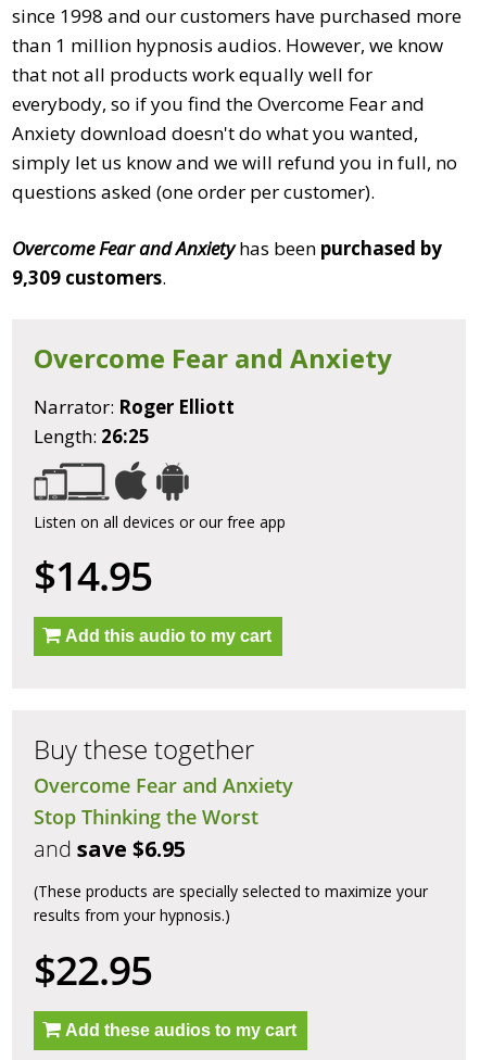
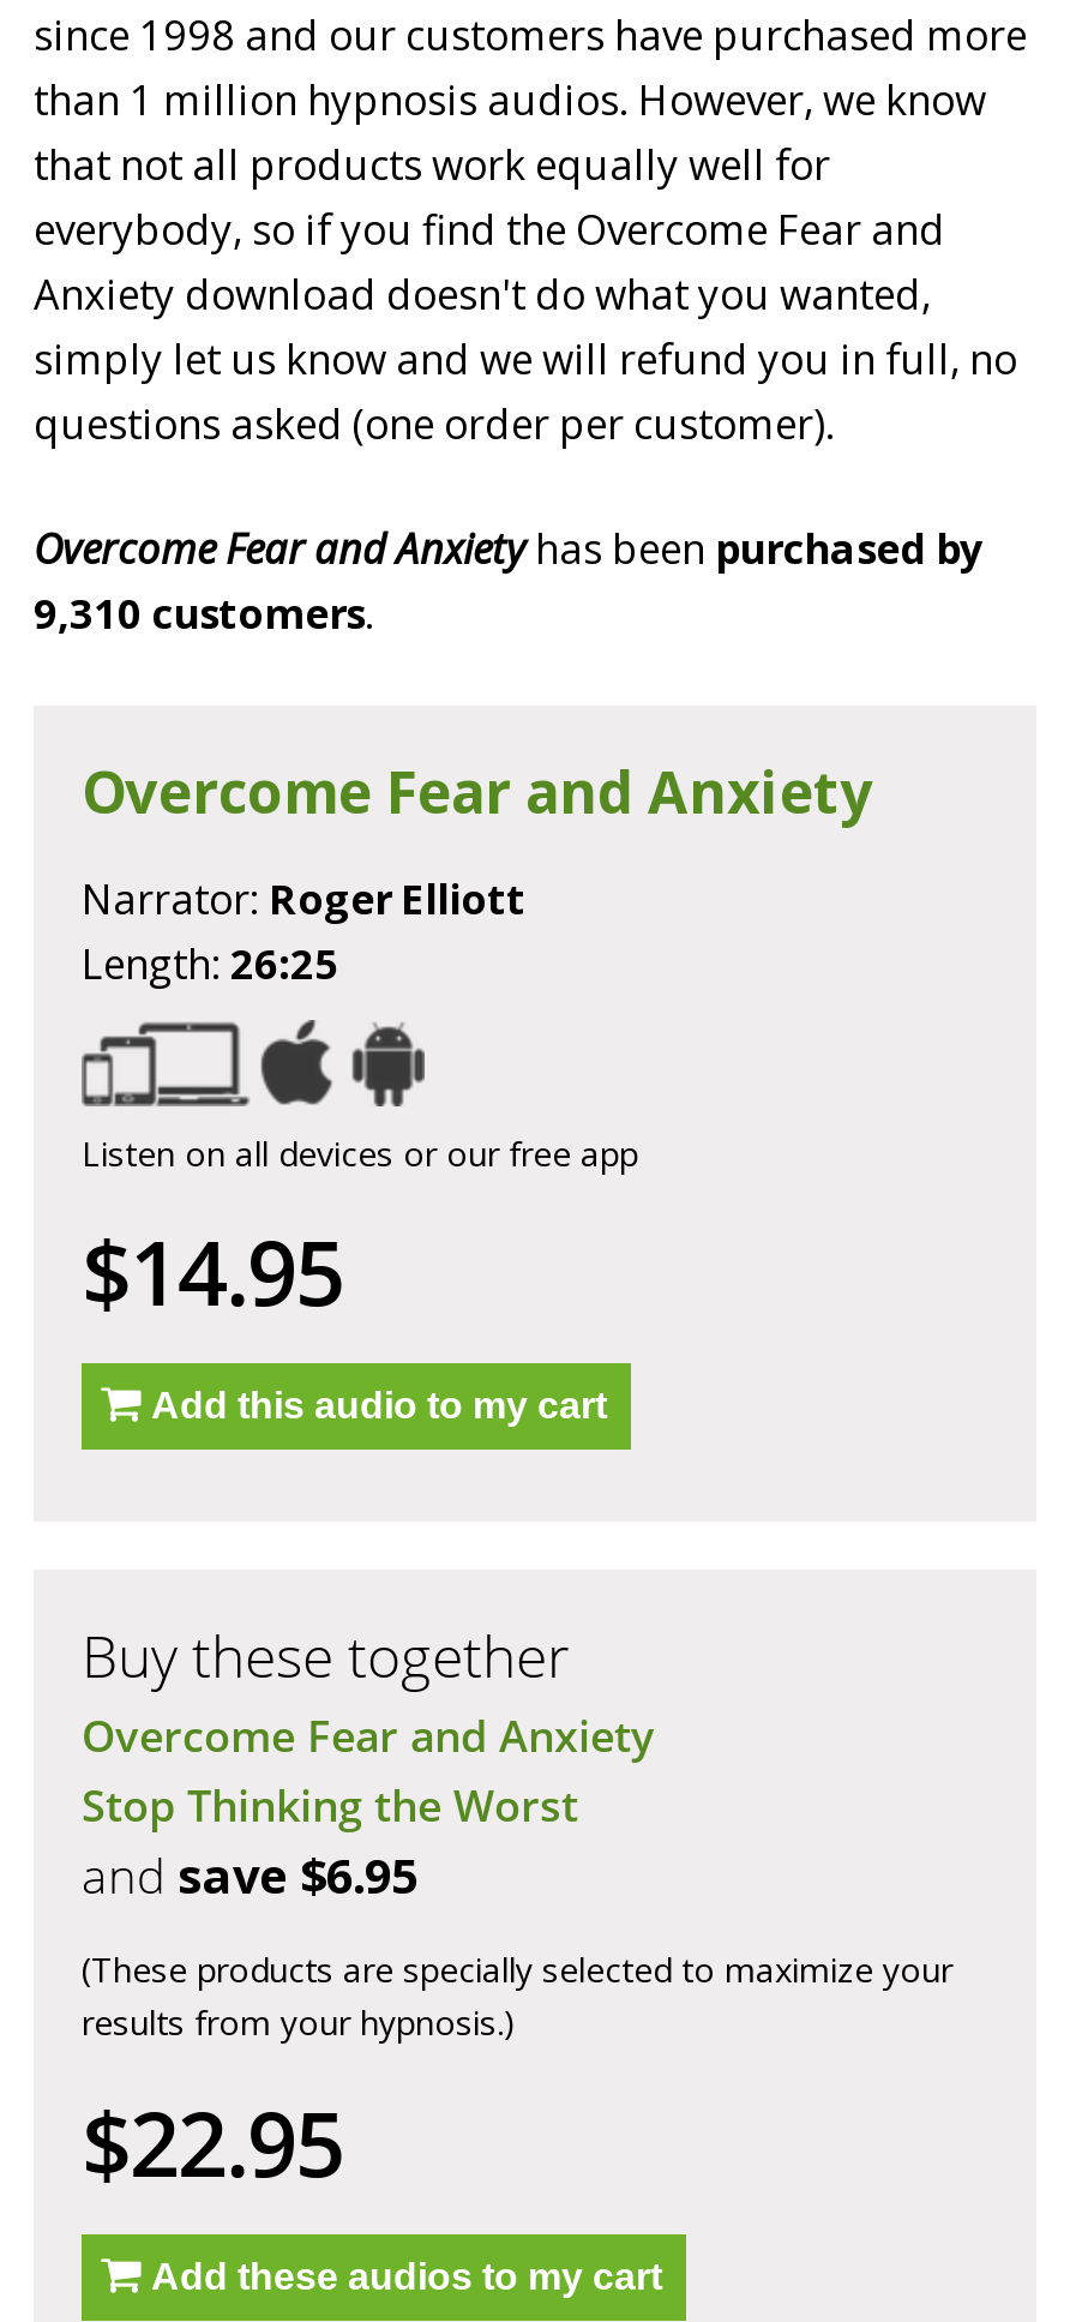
[12,265,166,290] 9,309 customers. -> [34,587,374,642] 9,310 customers.

